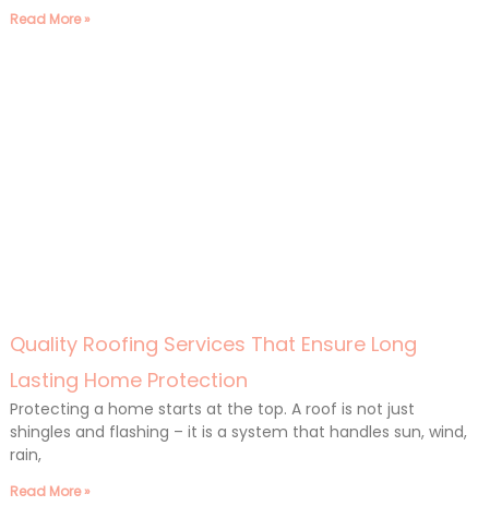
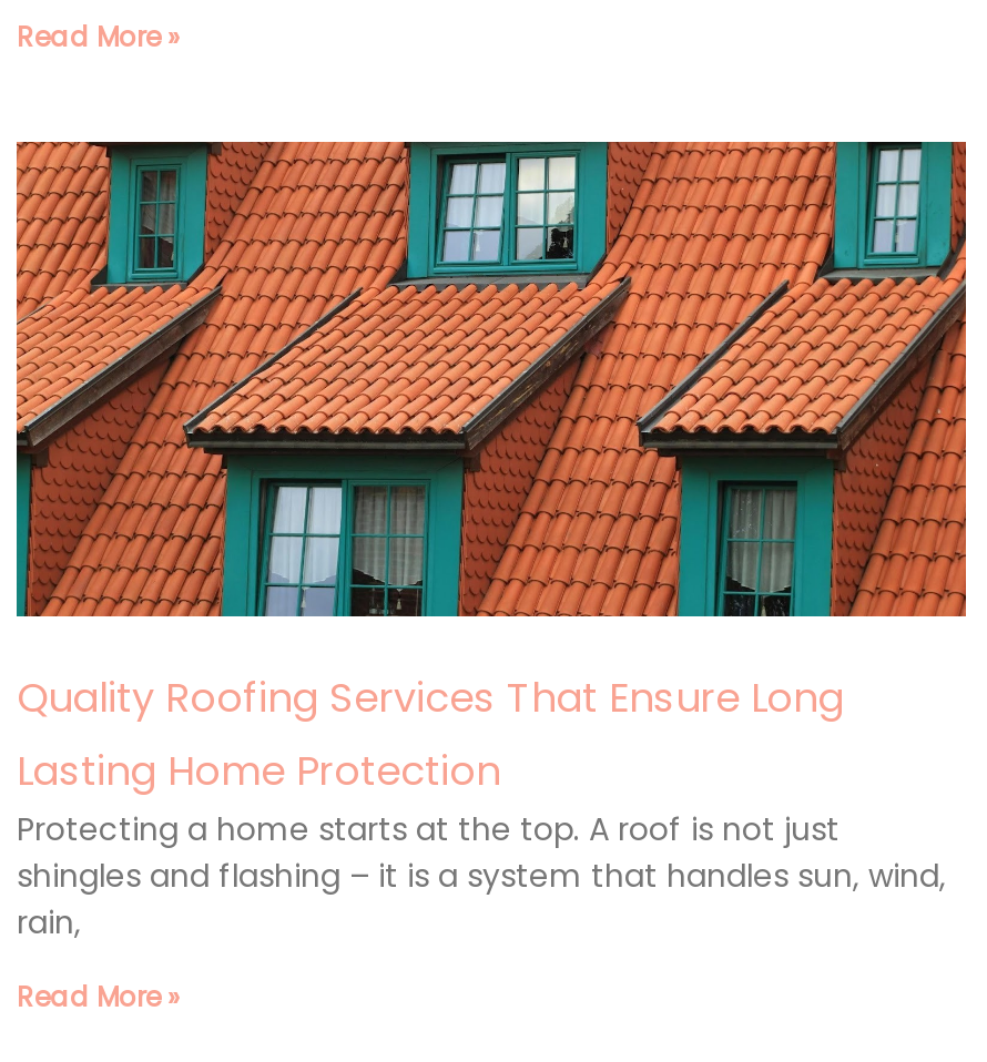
none -> [14,140,968,619] [image]

